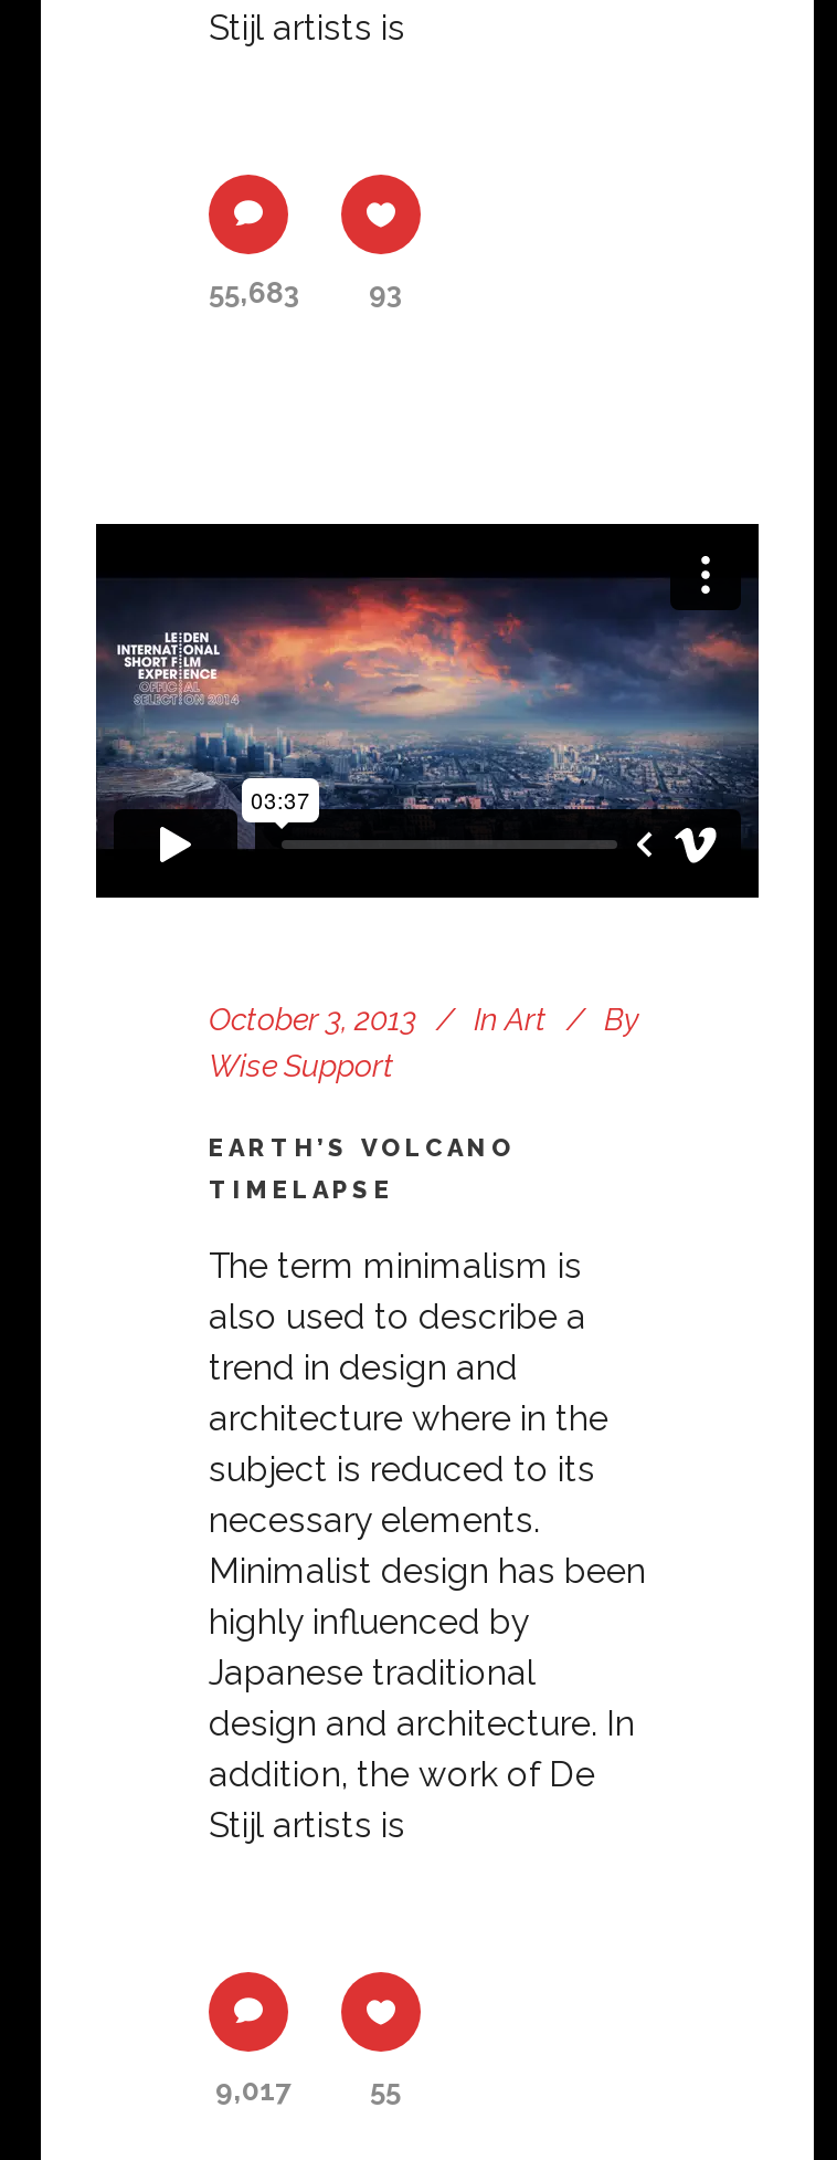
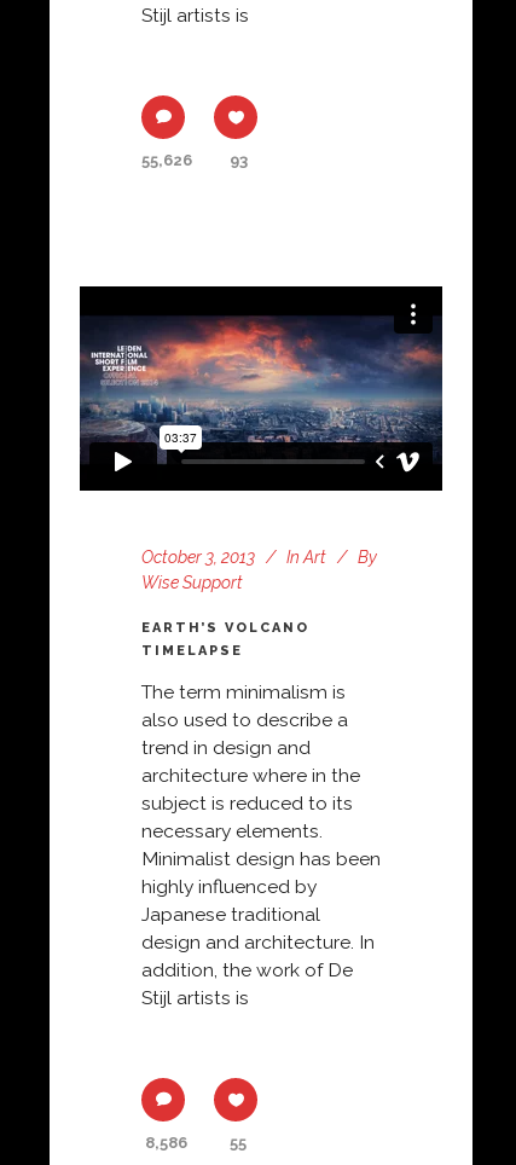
[209,276,299,309] 55,683 -> [141,151,192,169] 55,626
[215,2075,290,2108] 9,017 -> [144,1134,187,1152] 8,586

